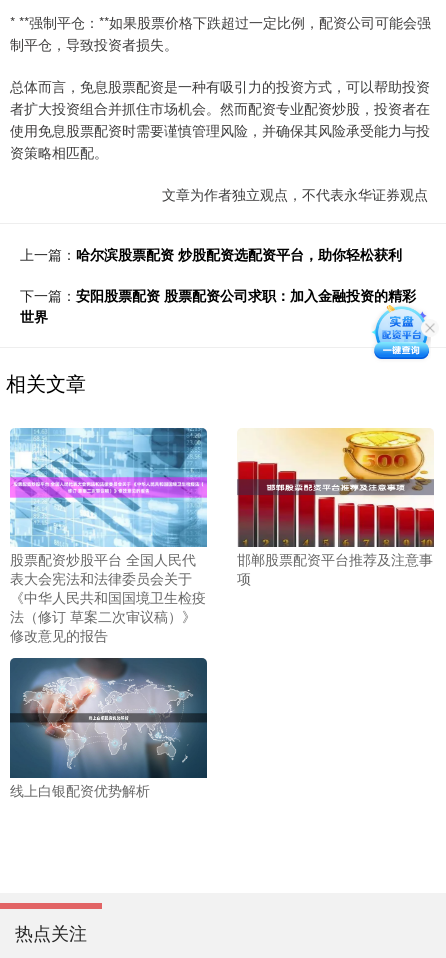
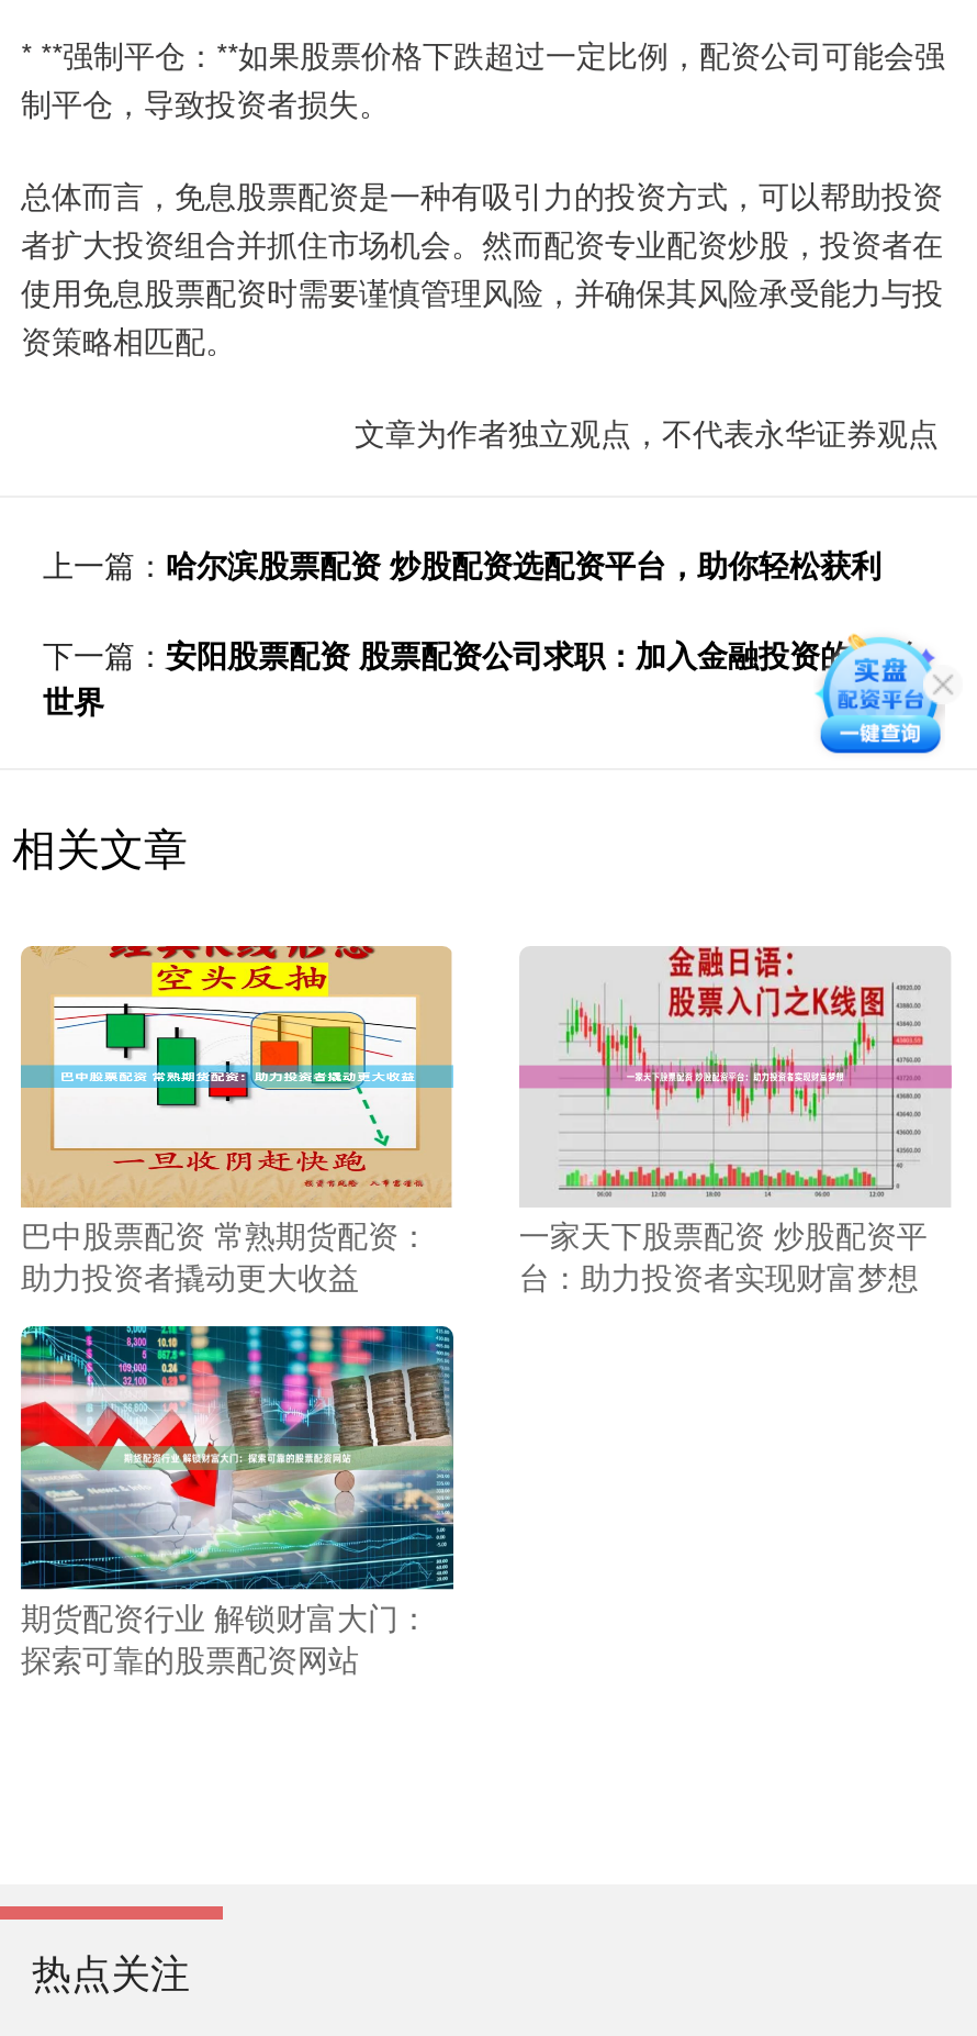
[373,294,434,360] [image] -> [816,649,952,794] [image]
[9,427,208,542] [image] -> [19,944,453,1113] [image]
[237,428,435,542] [image] -> [521,946,952,1113] [image]
[10,549,206,645] 股票配资炒股平台 全国人民代 | 表大会宪法和法律委员会关于 | 《中华人民共和国国境卫生检疫 | 法（修订 草案二次审议稿）》 | 修改意见的报告 -> [21,1212,429,1298] 巴中股票配资 常熟期货配资： | 助力投资者撬动更大收益
[237,549,433,588] 邯郸股票配资平台推荐及注意事 | 项 -> [519,1212,927,1298] 一家天下股票配资 炒股配资平 | 台：助力投资者实现财富梦想
[10,639,207,715] [image] -> [19,1399,453,1577] [image]
[10,780,150,800] 线上白银配资优势解析 -> [21,1594,429,1679] 期货配资行业 解锁财富大门： | 探索可靠的股票配资网站

